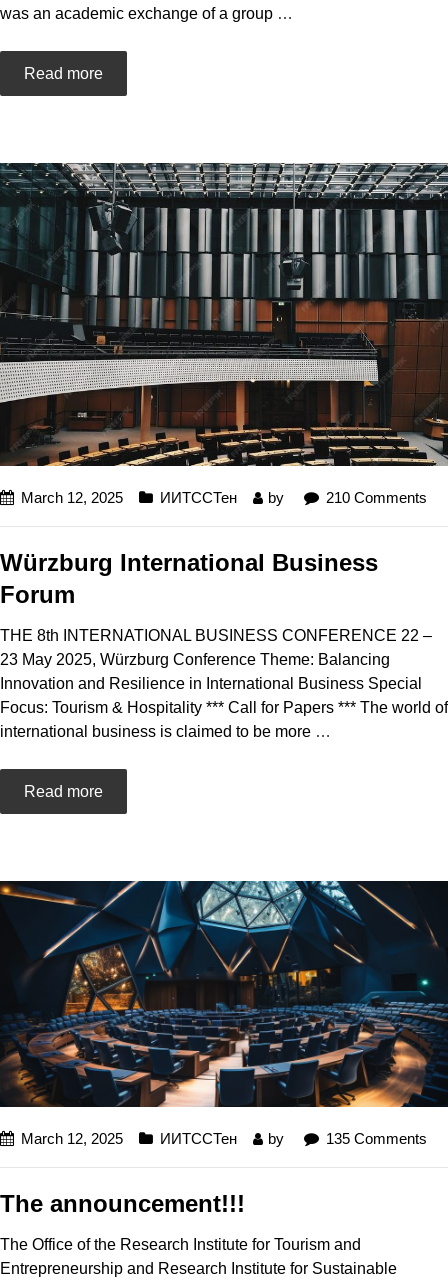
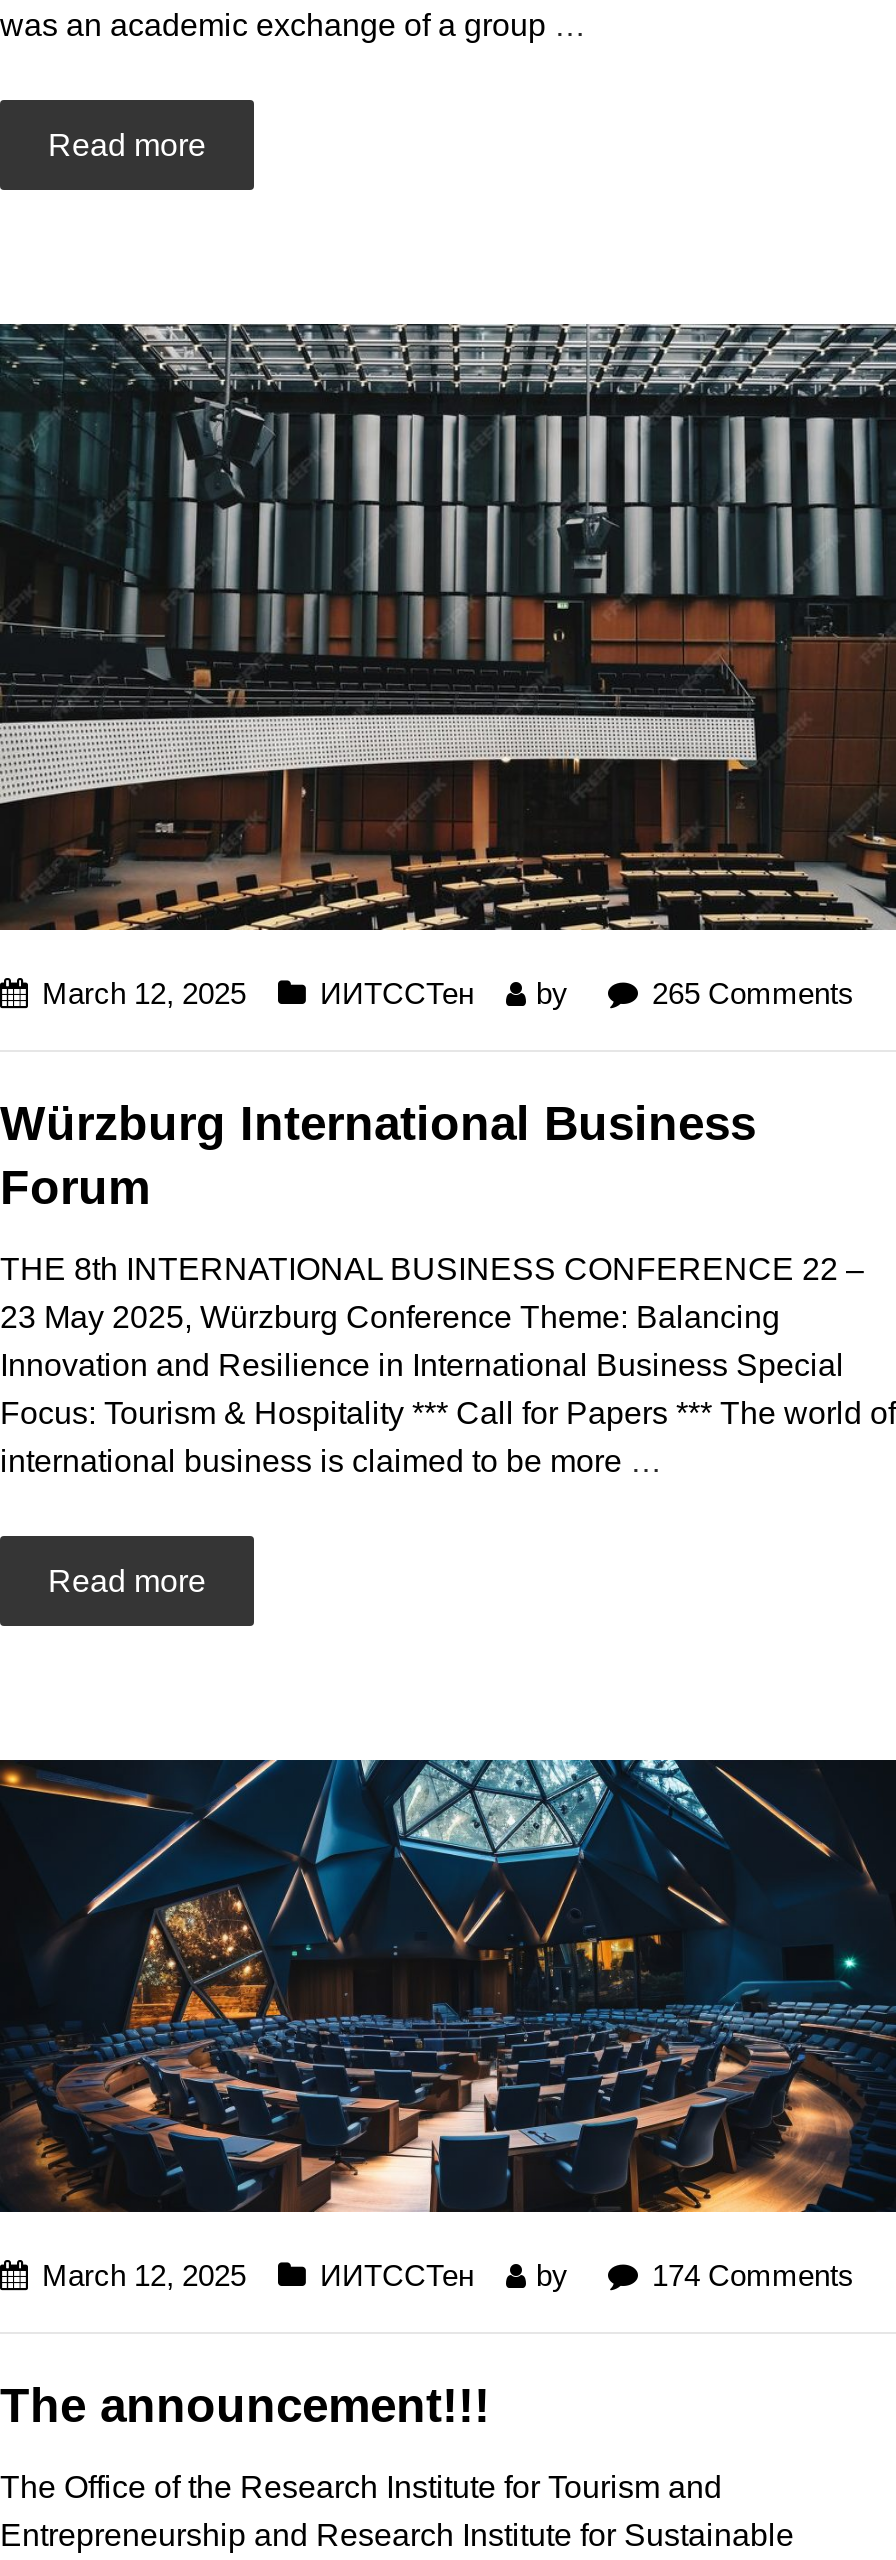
[326,489,427,506] 210 Comments -> [652,975,854,1009] 265 Comments
[326,1130,427,1147] 135 Comments -> [652,2258,854,2292] 174 Comments

